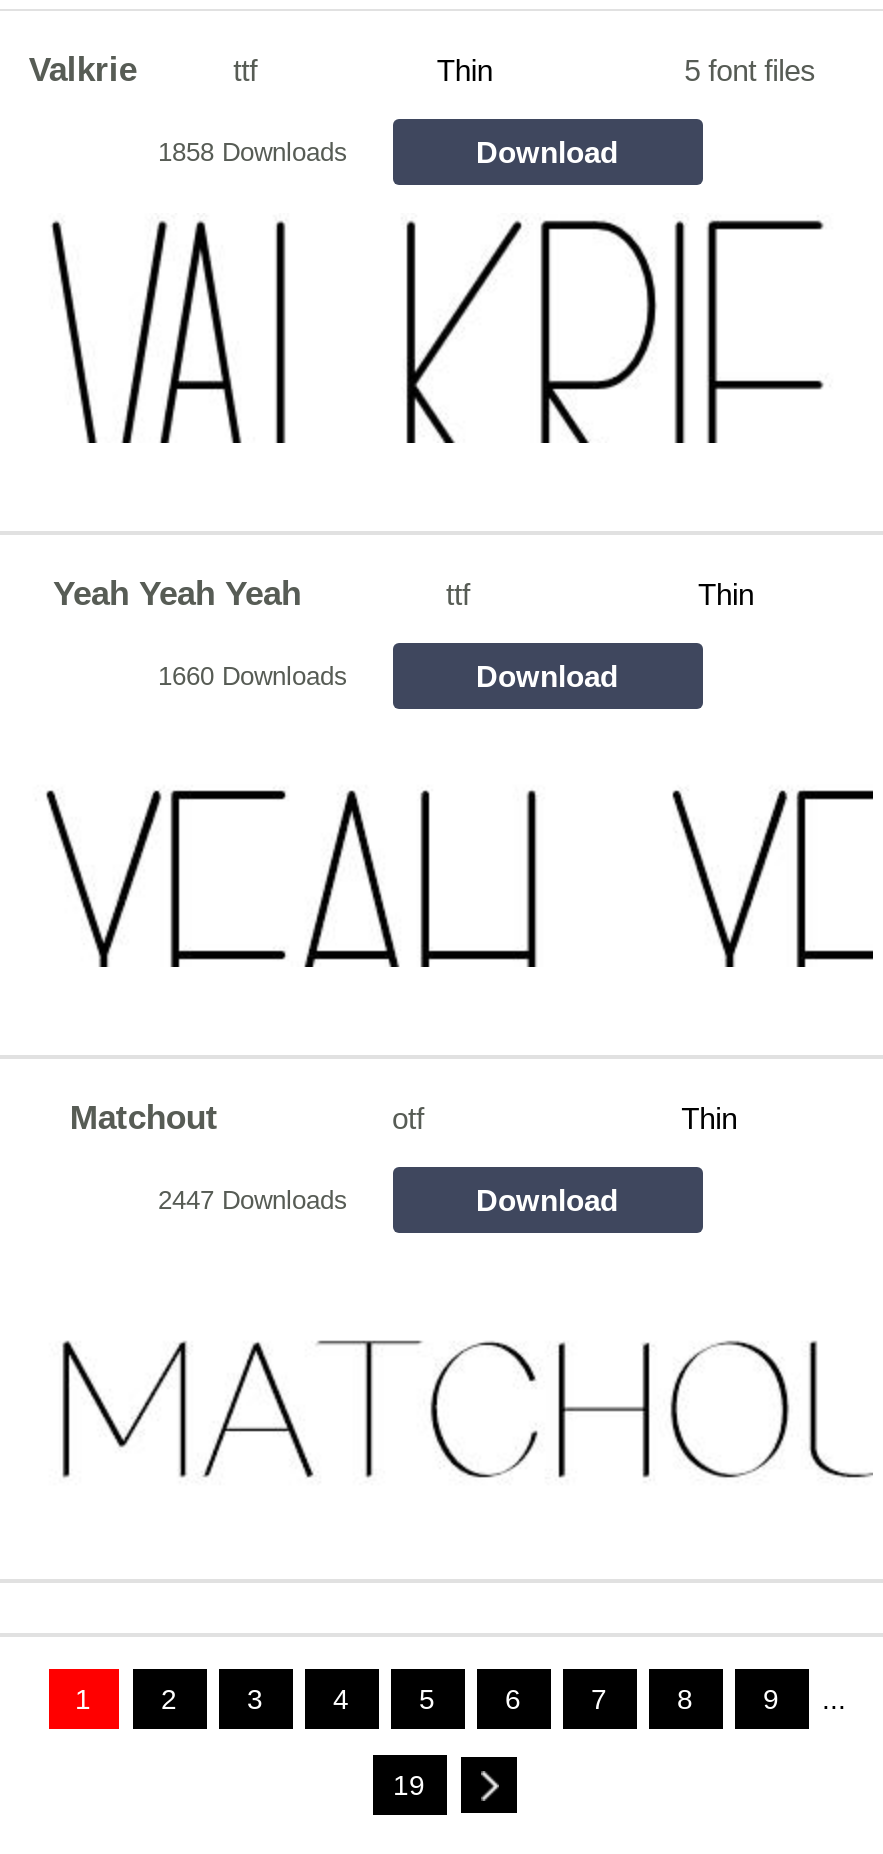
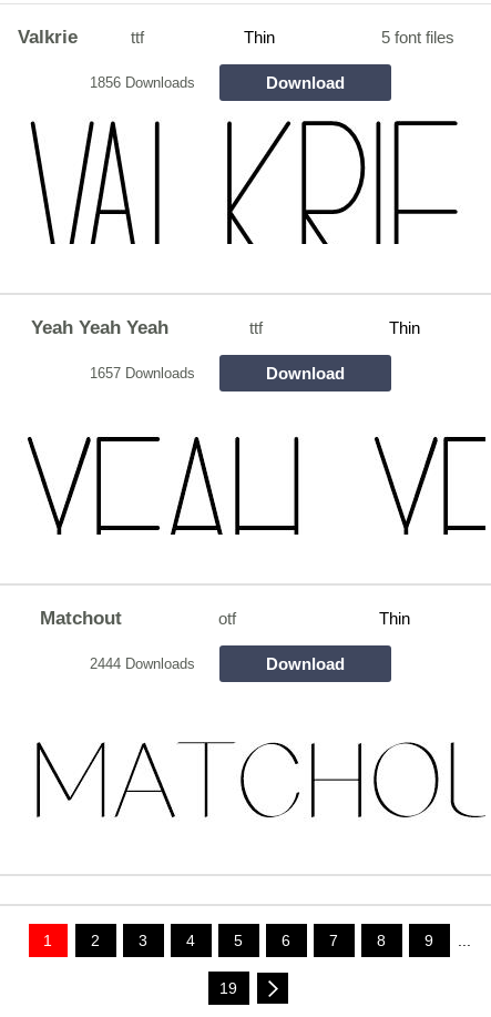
[158,137,348,167] 1858 Downloads -> [89,74,195,91] 1856 Downloads
[158,661,348,691] 1660 Downloads -> [89,365,195,381] 1657 Downloads
[158,1185,348,1215] 2447 Downloads -> [89,655,195,672] 2444 Downloads

